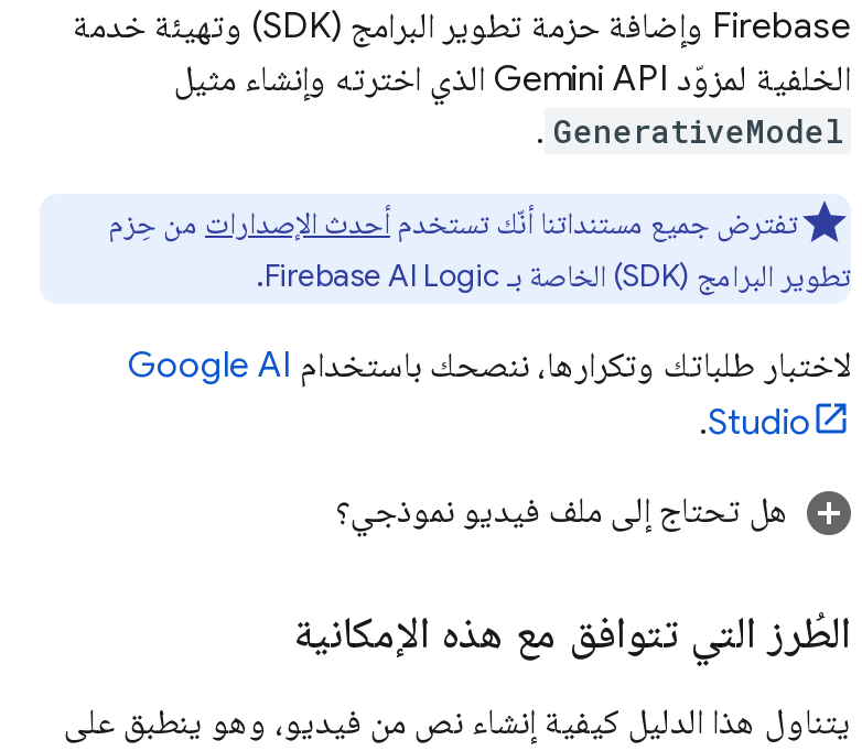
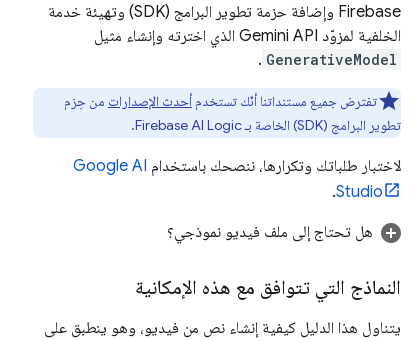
[293,606,851,661] الطُرز التي تتوافق مع هذه الإمكانية -> [135,275,401,300] النماذج التي تتوافق مع هذه الإمكانية

